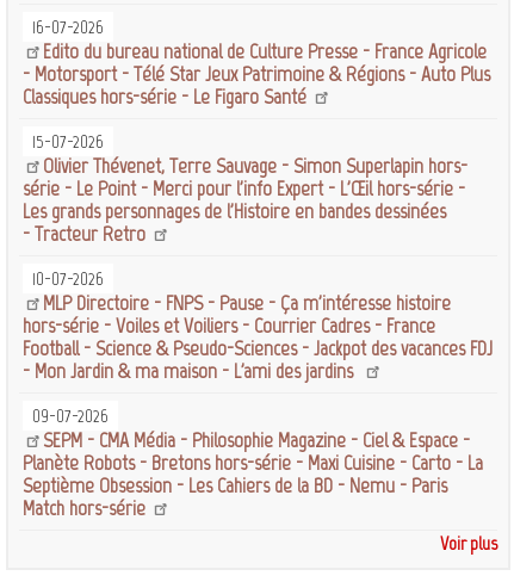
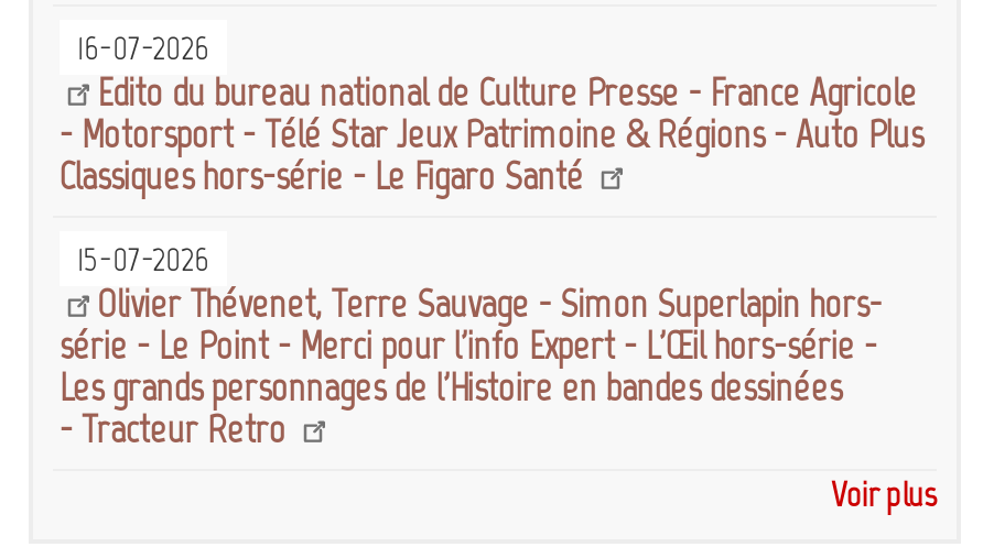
[23,267,492,521] 10-07-2026 | MLP Directoire - FNPS - Pause - Ça m'intéresse histoire | hors-série - Voiles et Voiliers - Courrier Cadres - France | Football - Science & Pseudo-Sciences - Jackpot des vacances FDJ | - Mon Jardin & ma maison - L'ami des jardins | 09-07-2026 | SEPM - CMA Média - Philosophie Magazine - Ciel & Espace - | Planète Robots - Bretons hors-série - Maxi Cuisine - Carto - La | Septième Obsession - Les Cahiers de la BD - Nemu - Paris | Match hors-série -> none

